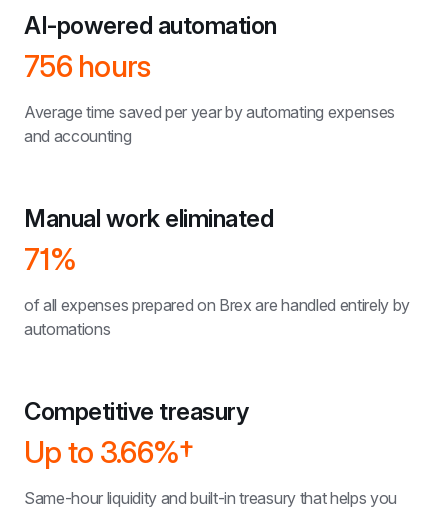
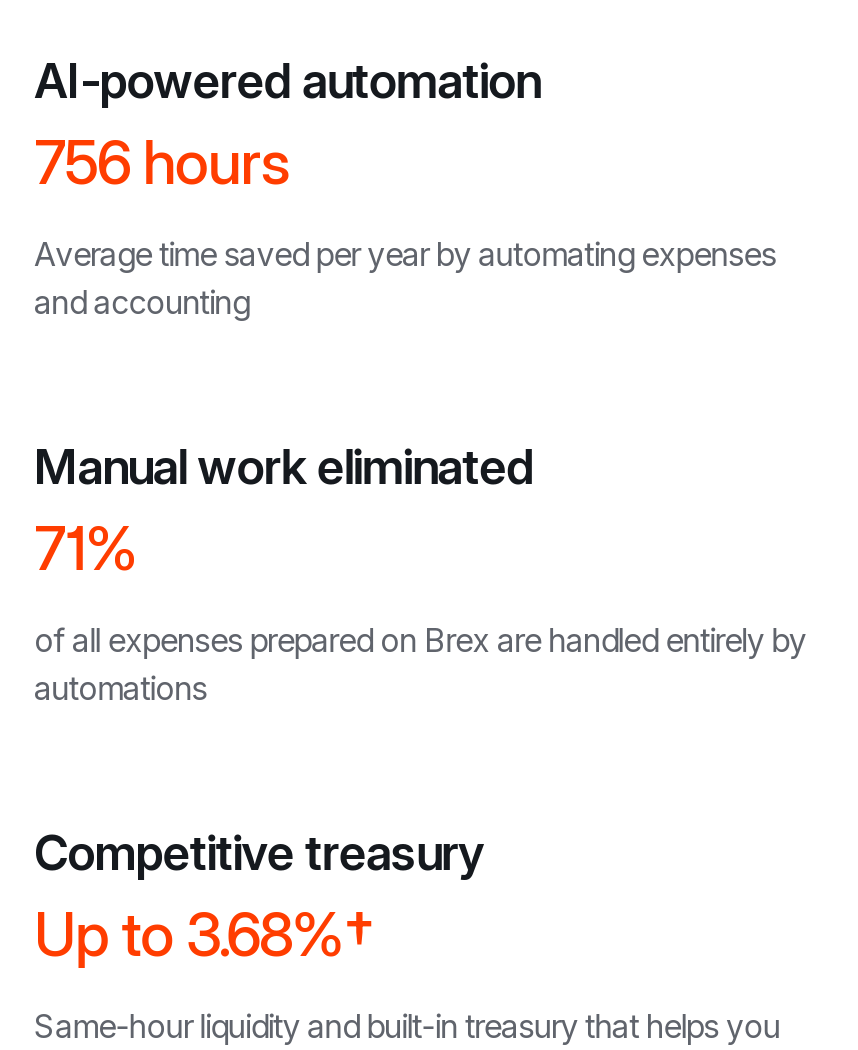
[24,434,193,470] Up to 3.66%† -> [34,898,373,970] Up to 3.68%†

